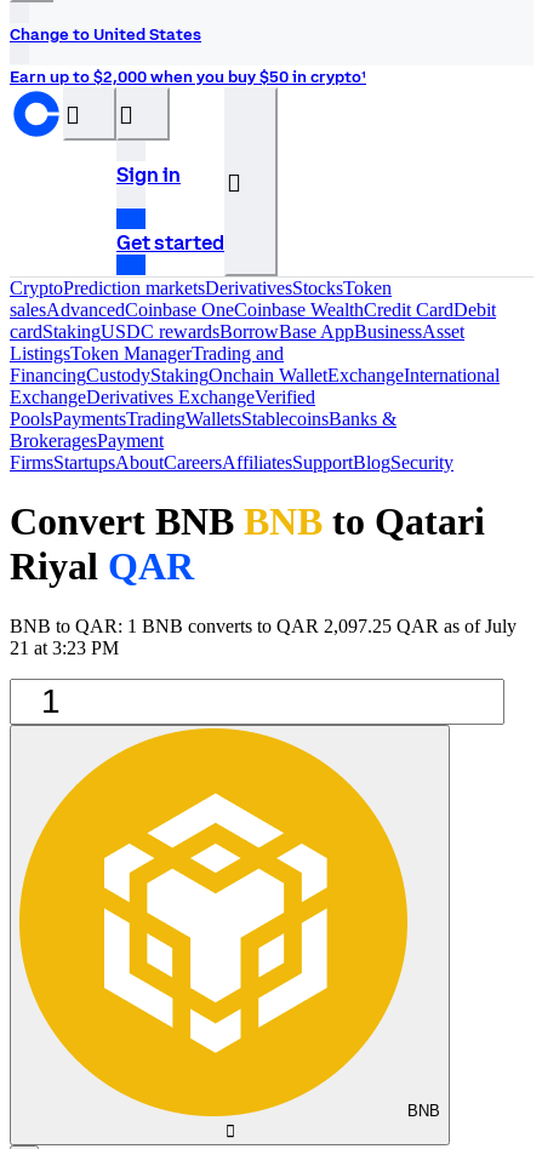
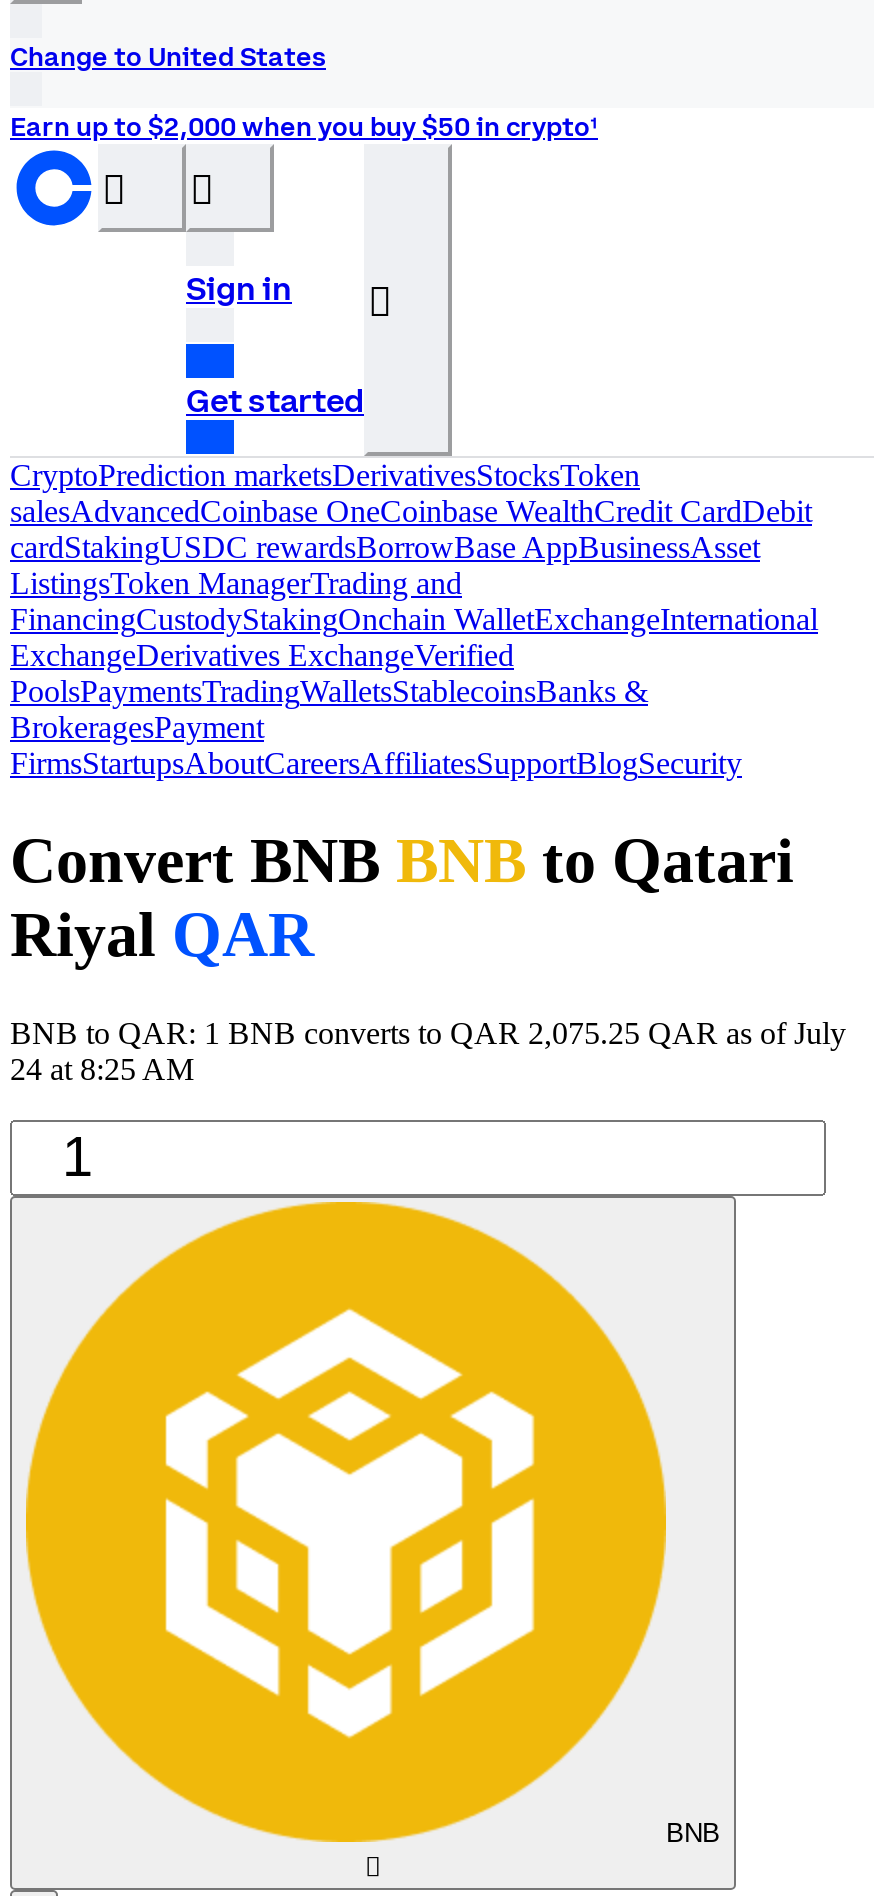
[10,616,517,636] BNB to QAR: 1 BNB converts to QAR 2,097.25 QAR as of July -> [10,1016,846,1050] BNB to QAR: 1 BNB converts to QAR 2,075.25 QAR as of July
[10,637,119,658] 21 at 3:23 PM -> [10,1052,194,1086] 24 at 8:25 AM

